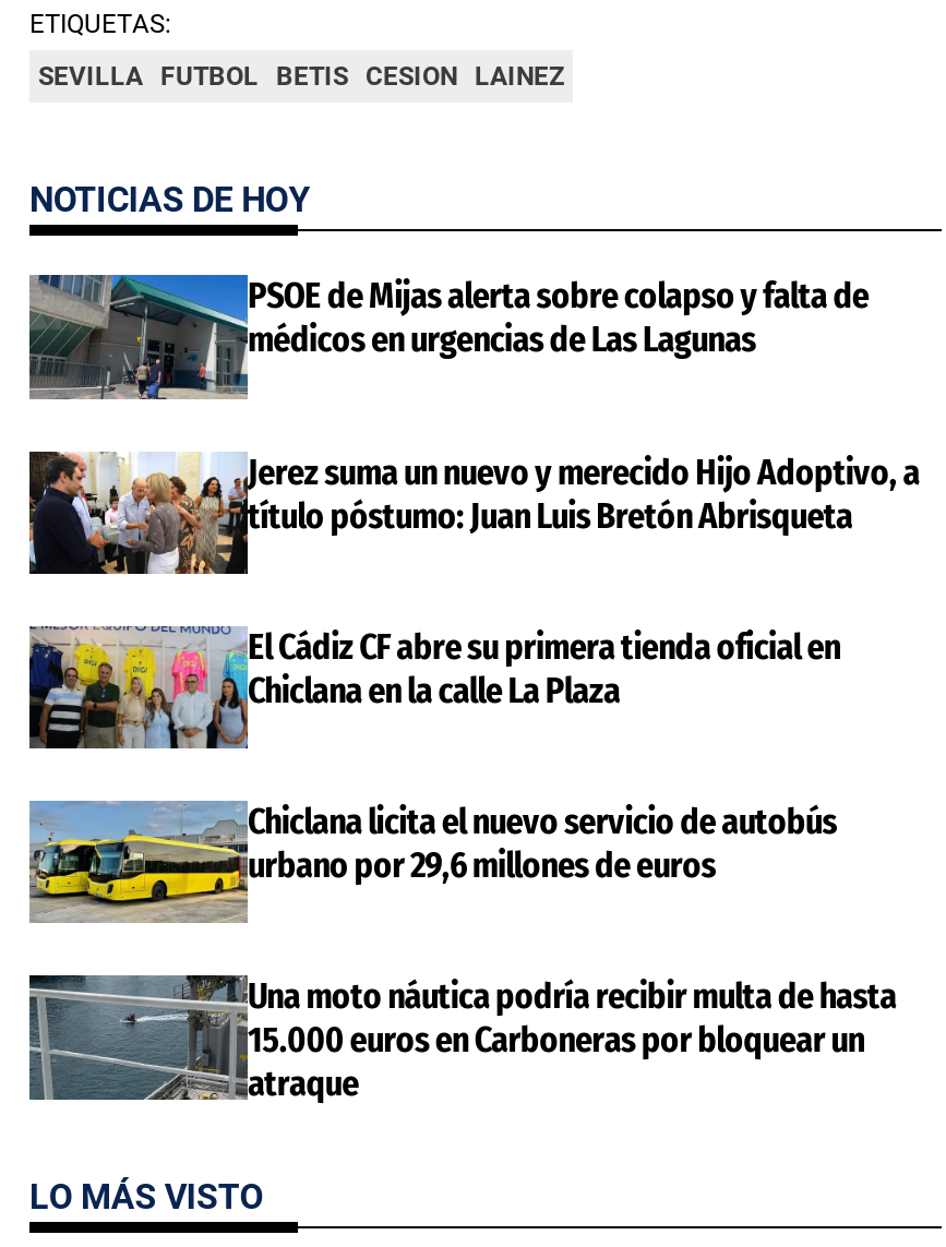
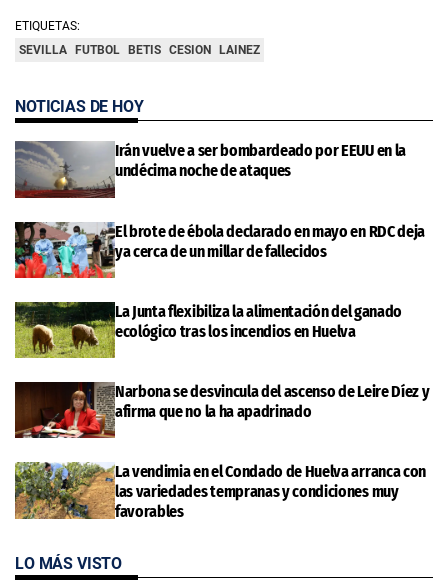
[29,273,869,401] [image] | PSOE de Mijas alerta sobre colapso y falta de | médicos en urgencias de Las Lagunas -> [14,141,406,199] [image] | Irán vuelve a ser bombardeado por EEUU en la | undécima noche de ataques
[27,451,920,576] [image] | Jerez suma un nuevo y merecido Hijo Adoptivo, a | título póstumo: Juan Luis Bretón Abrisqueta -> [14,221,425,279] [image] | El brote de ébola declarado en mayo en RDC deja | ya cerca de un millar de fallecidos
[27,624,840,751] [image] | El Cádiz CF abre su primera tienda oficial en | Chiclana en la calle La Plaza -> [14,301,402,359] [image] | La Junta flexibiliza la alimentación del ganado | ecológico tras los incendios en Huelva
[27,799,837,923] [image] | Chiclana licita el nuevo servicio de autobús | urbano por 29,6 millones de euros -> [14,381,429,439] [image] | Narbona se desvincula del ascenso de Leire Díez y | afirma que no la ha apadrinado
[27,973,896,1105] [image] | Una moto náutica podría recibir multa de hasta | 15.000 euros en Carboneras por bloquear un | atraque -> [14,461,426,521] [image] | La vendimia en el Condado de Huelva arranca con | las variedades tempranas y condiciones muy | favorables

